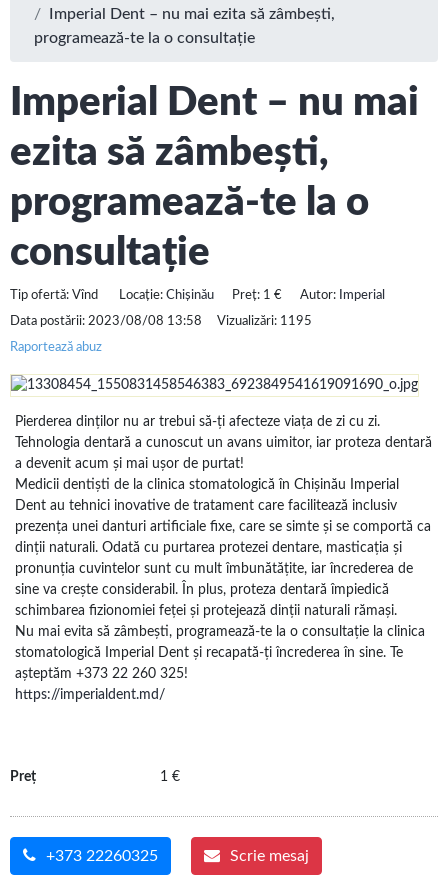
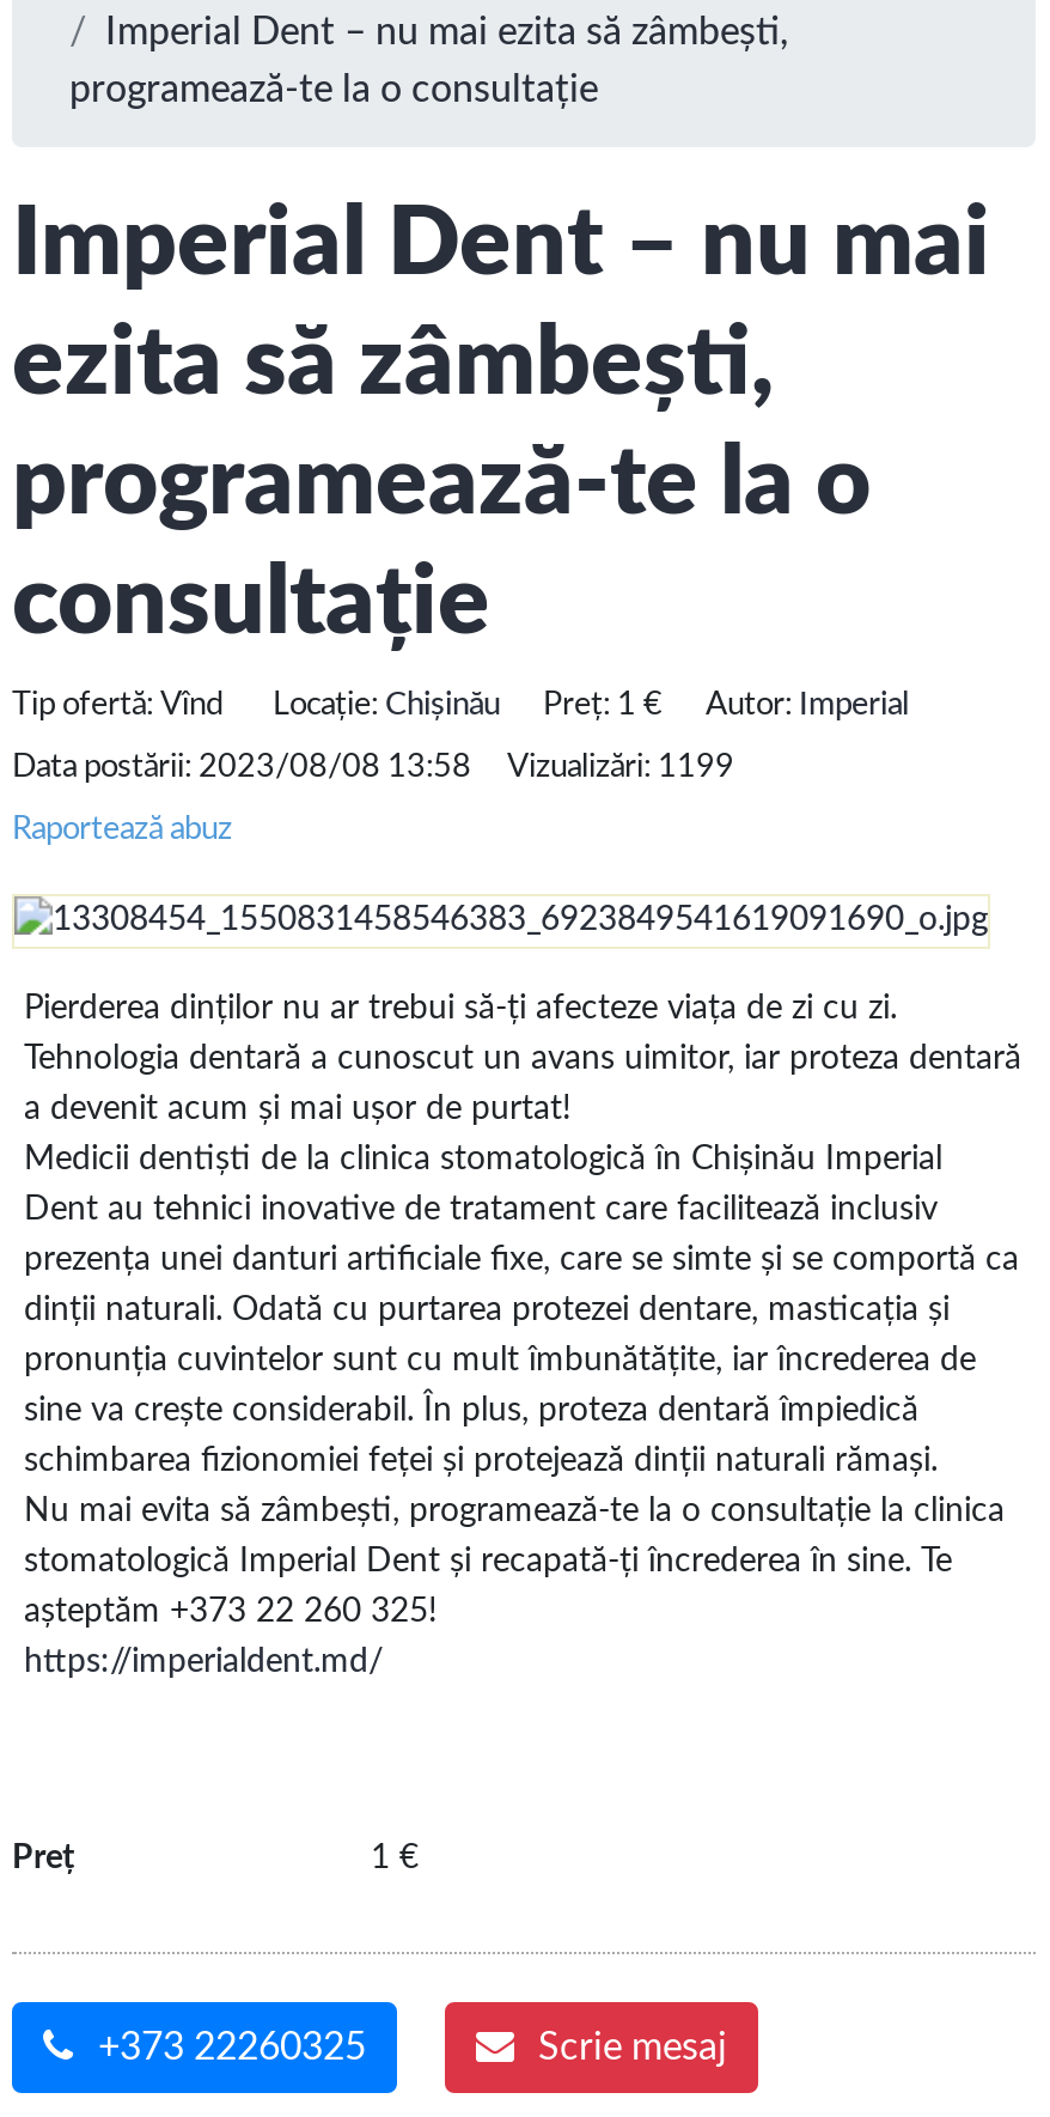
[10,314,312,328] Data postării: 2023/08/08 13:58 Vizualizări: 1195 -> [12,750,734,784] Data postării: 2023/08/08 13:58 Vizualizări: 1199

